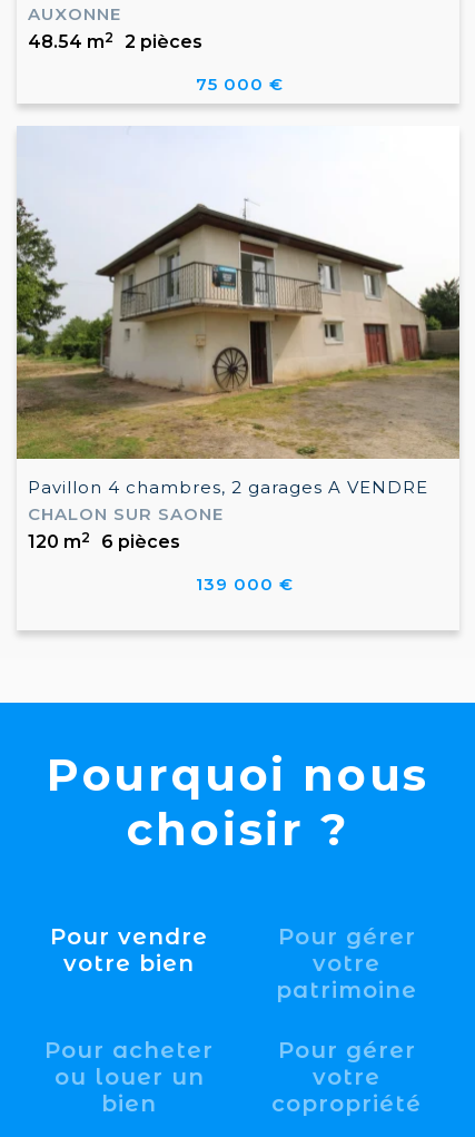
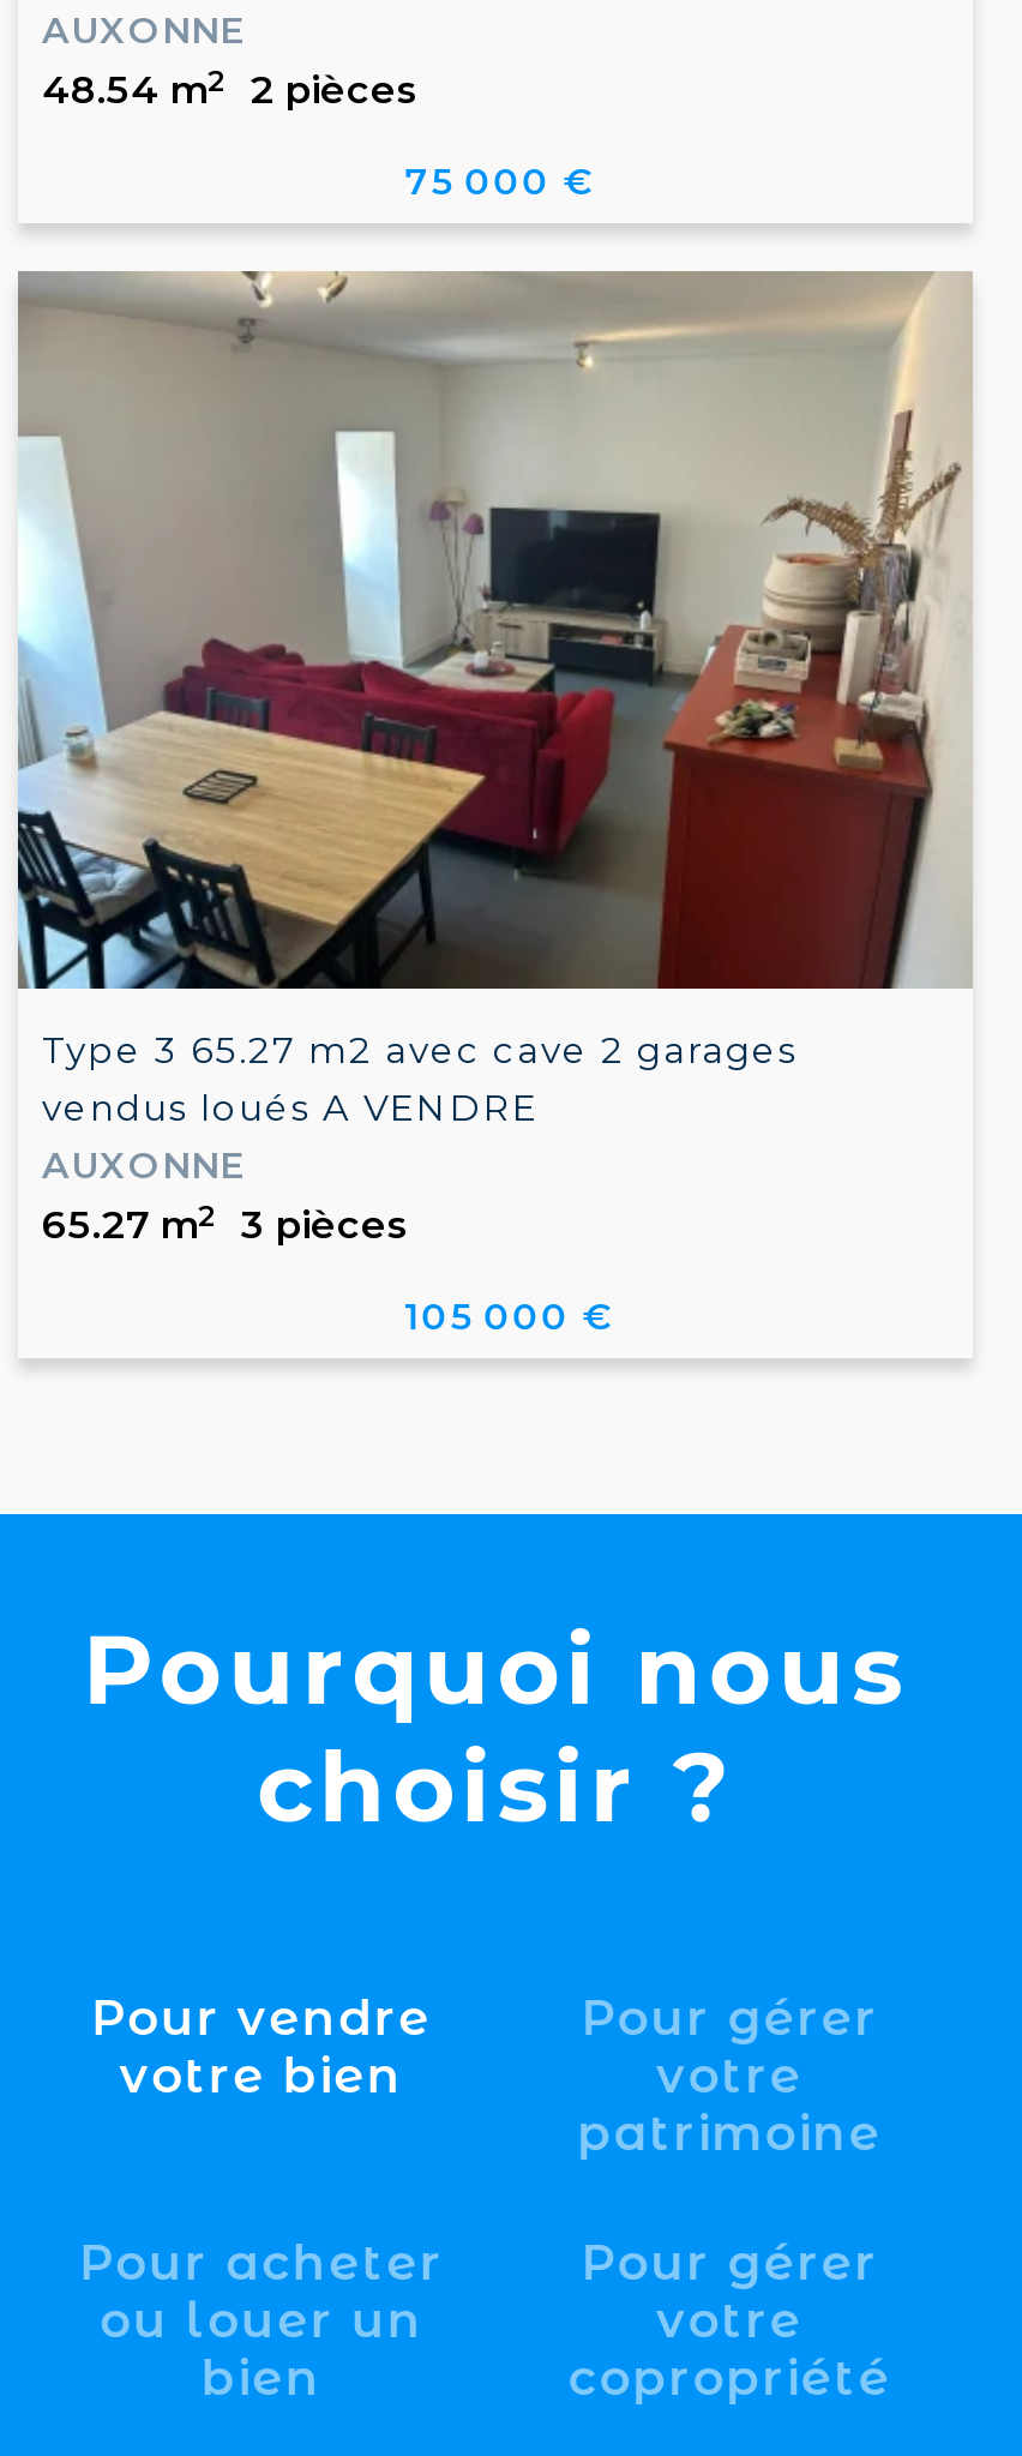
[16,126,461,524] [image] | Pavillon 4 chambres, 2 garages A VENDRE | CHALON SUR SAONE -> [16,269,973,1187] [image] | Type 3 65.27 m2 avec cave 2 garages | vendus loués A VENDRE | AUXONNE
[28,529,180,552] 120 m2 6 pièces -> [42,1197,409,1247] 65.27 m2 3 pièces
[196,573,294,594] 139 000 € -> [405,1292,613,1338] 105 000 €

